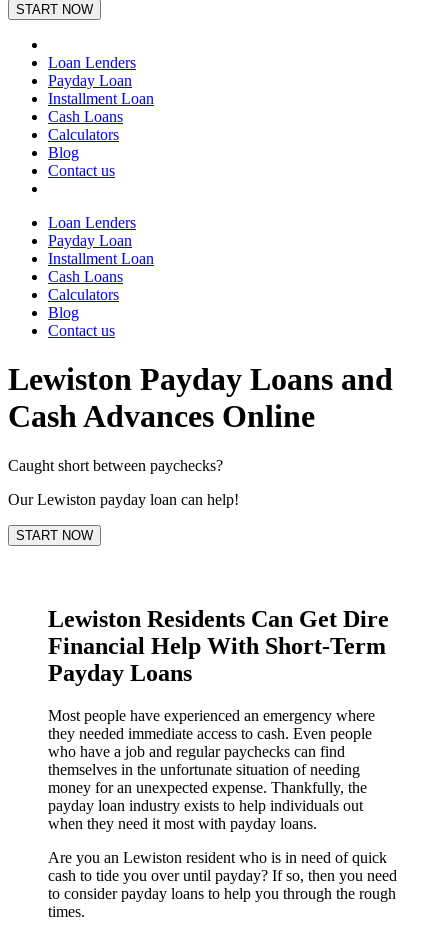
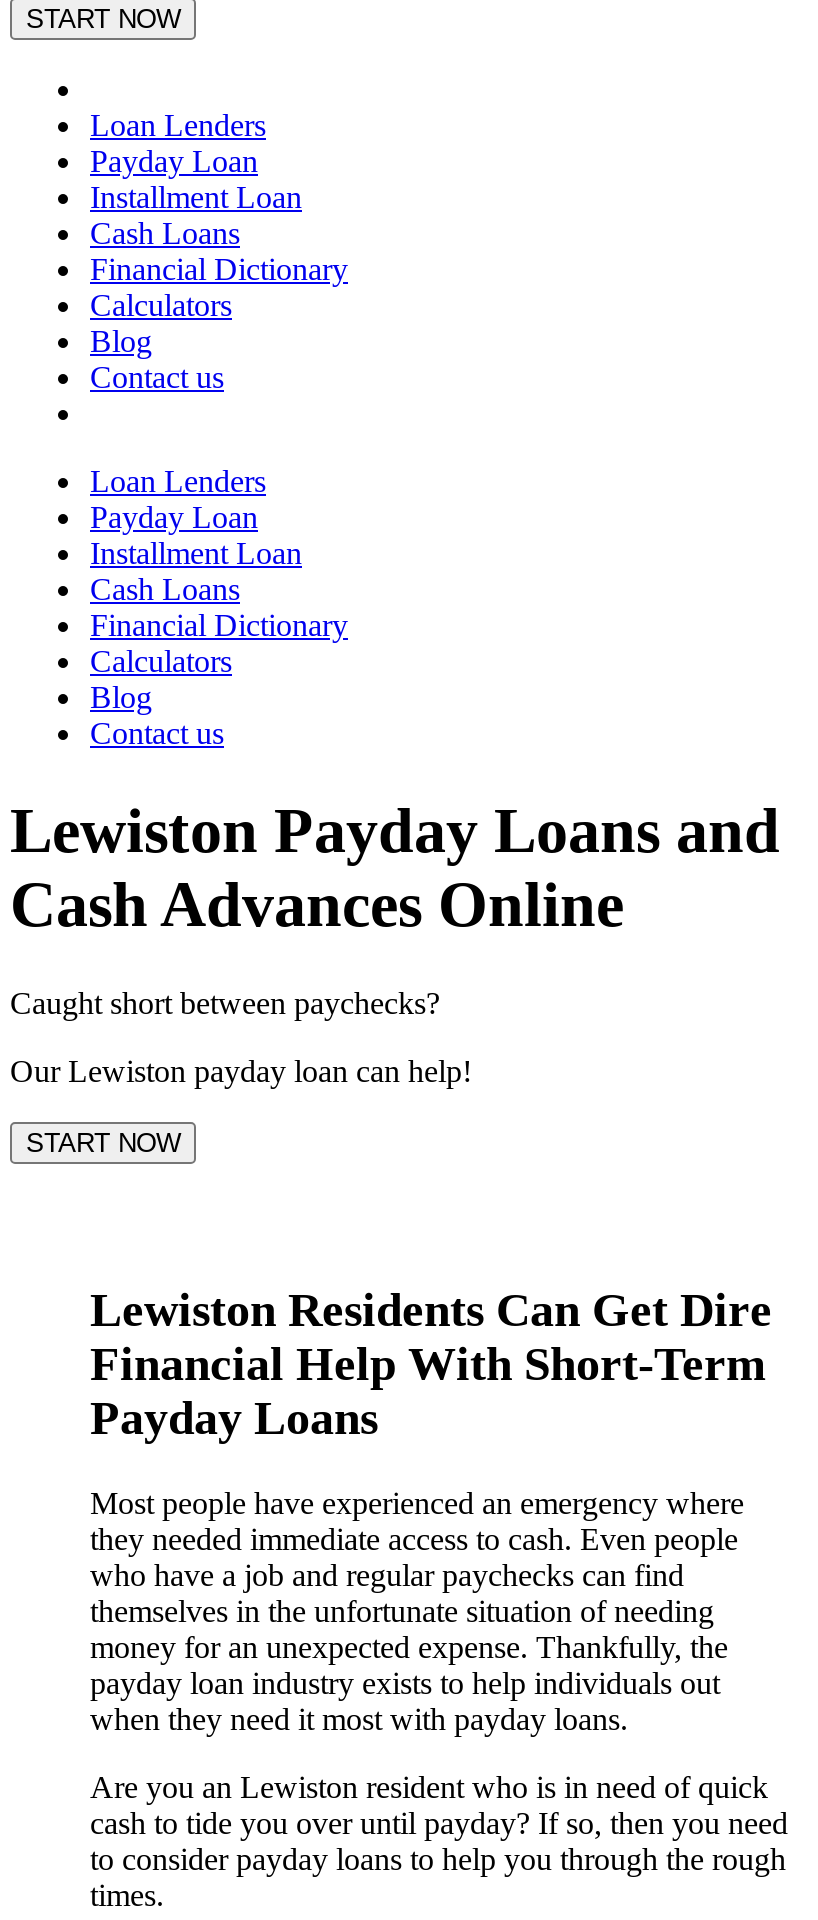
none -> [90,252,348,286] Financial Dictionary
none -> [90,608,348,642] Financial Dictionary

